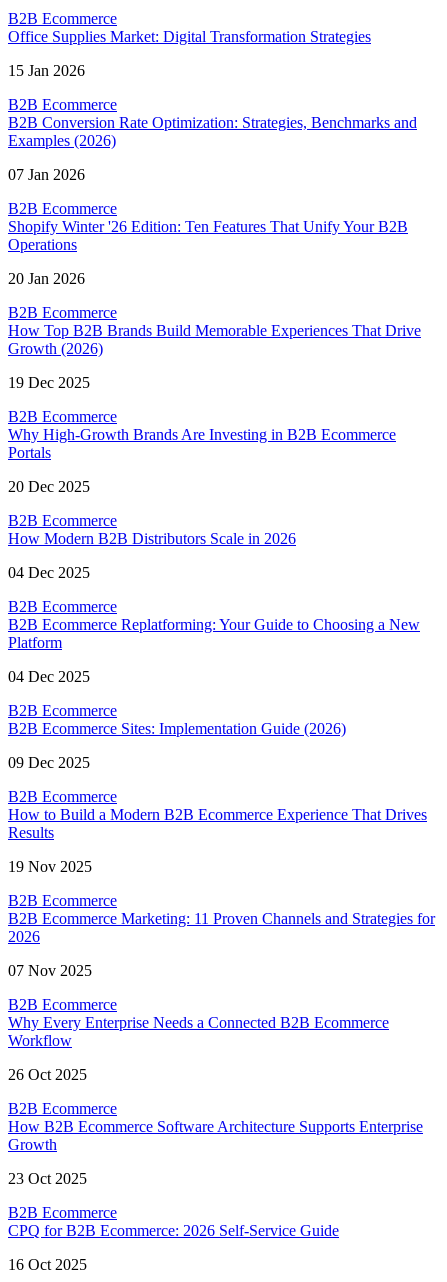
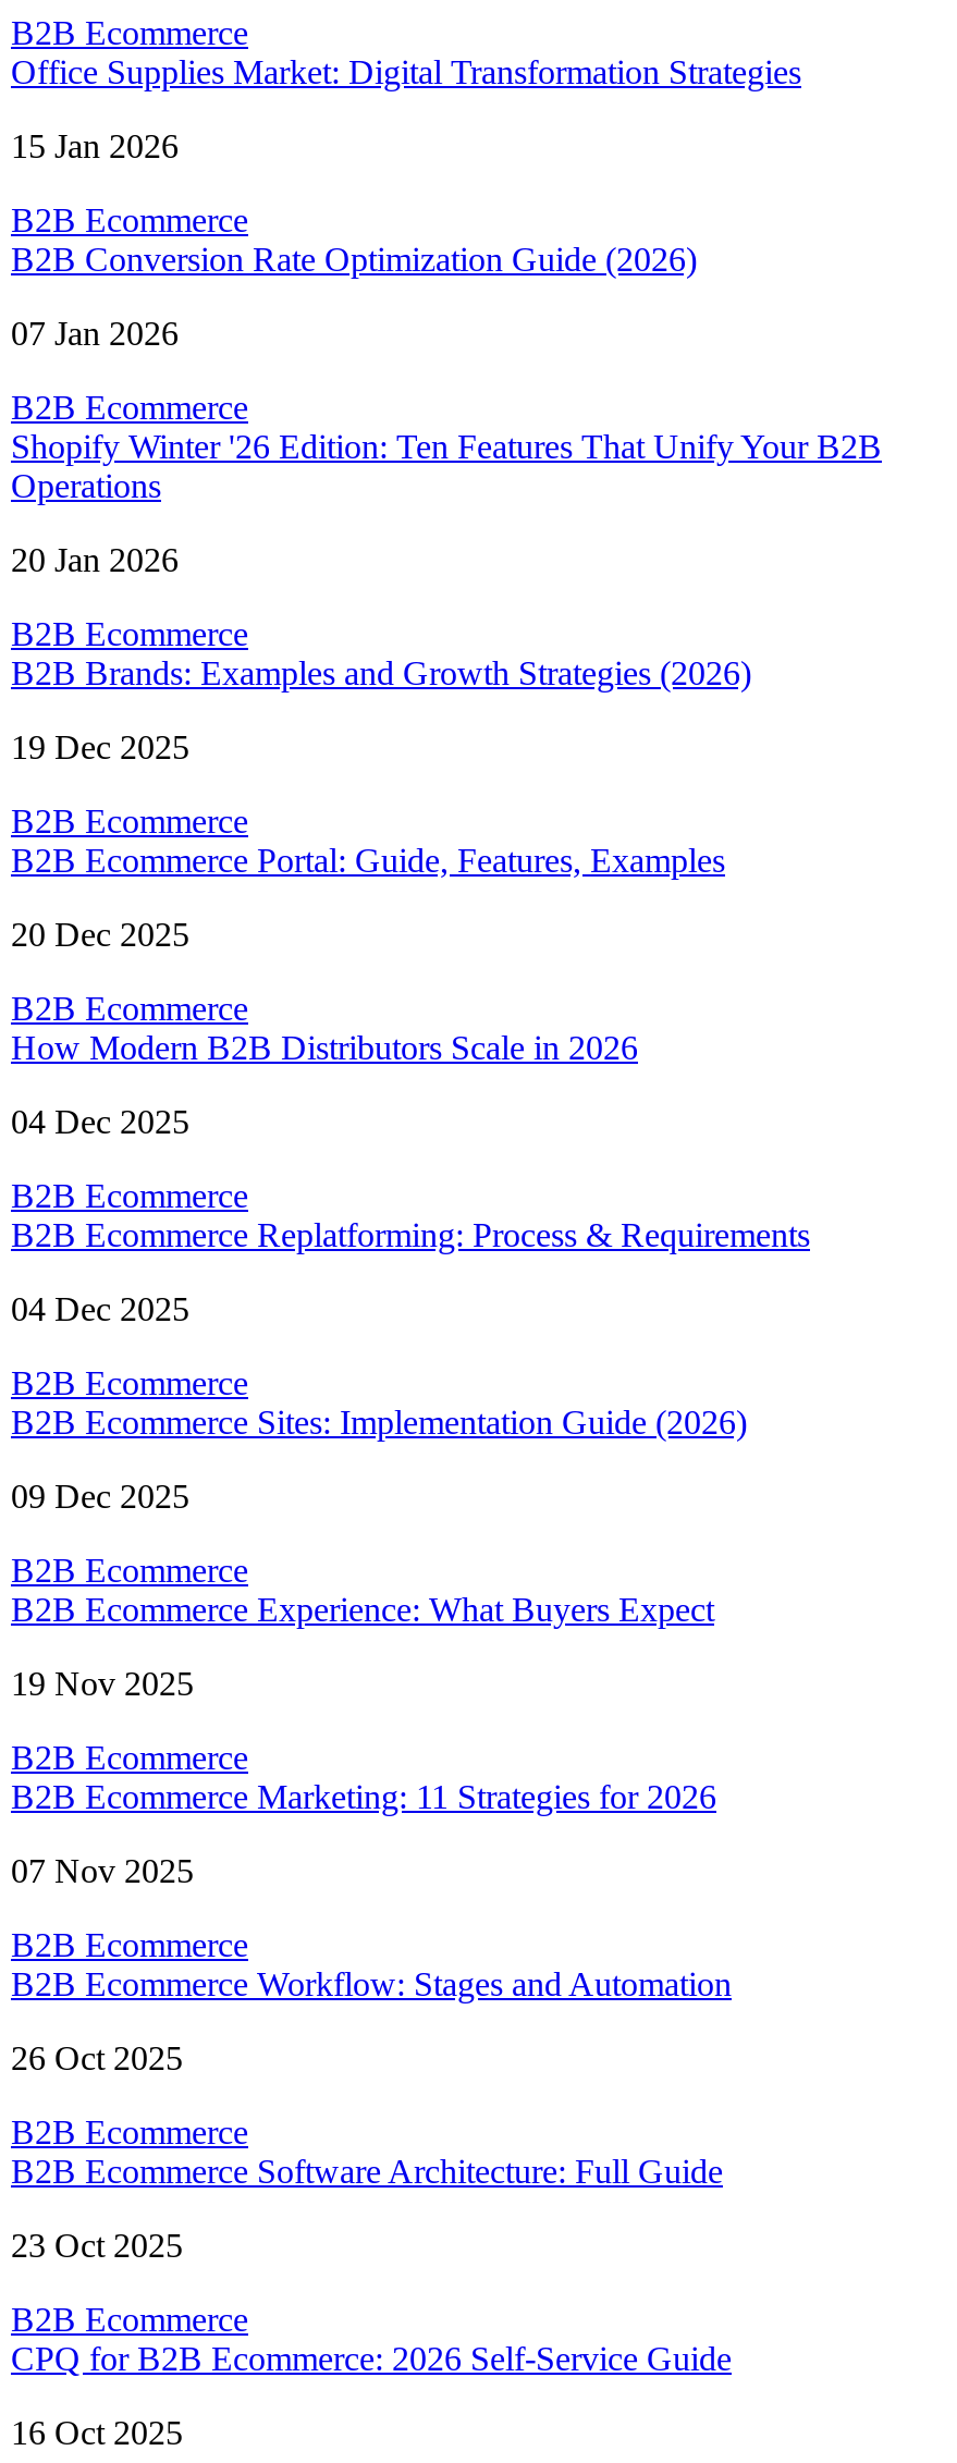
[8,114,417,149] B2B Conversion Rate Optimization: Strategies, Benchmarks and | Examples (2026) -> [11,242,697,279] B2B Conversion Rate Optimization Guide (2026)
[8,322,421,357] How Top B2B Brands Build Memorable Experiences That Drive | Growth (2026) -> [11,655,751,693] B2B Brands: Examples and Growth Strategies (2026)
[8,426,396,461] Why High-Growth Brands Are Investing in B2B Ecommerce | Portals -> [11,843,725,880] B2B Ecommerce Portal: Guide, Features, Examples
[8,616,420,651] B2B Ecommerce Replatforming: Your Guide to Choosing a New | Platform -> [11,1217,810,1254] B2B Ecommerce Replatforming: Process & Requirements
[8,806,427,841] How to Build a Modern B2B Ecommerce Experience That Drives | Results -> [11,1592,714,1629] B2B Ecommerce Experience: What Buyers Expect
[8,910,435,945] B2B Ecommerce Marketing: 11 Proven Channels and Strategies for | 2026 -> [11,1779,716,1816] B2B Ecommerce Marketing: 11 Strategies for 2026
[8,1014,389,1049] Why Every Enterprise Needs a Connected B2B Ecommerce | Workflow -> [11,1966,732,2004] B2B Ecommerce Workflow: Stages and Automation
[8,1118,423,1153] How B2B Ecommerce Software Architecture Supports Enterprise | Growth -> [11,2154,723,2191] B2B Ecommerce Software Architecture: Full Guide

